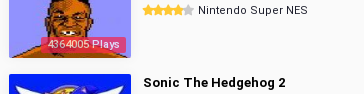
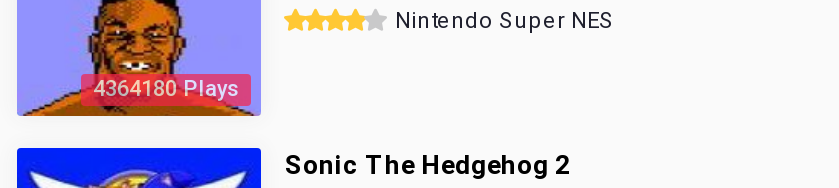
[47,38,120,51] 4364005 Plays -> [93,76,239,102] 4364180 Plays

